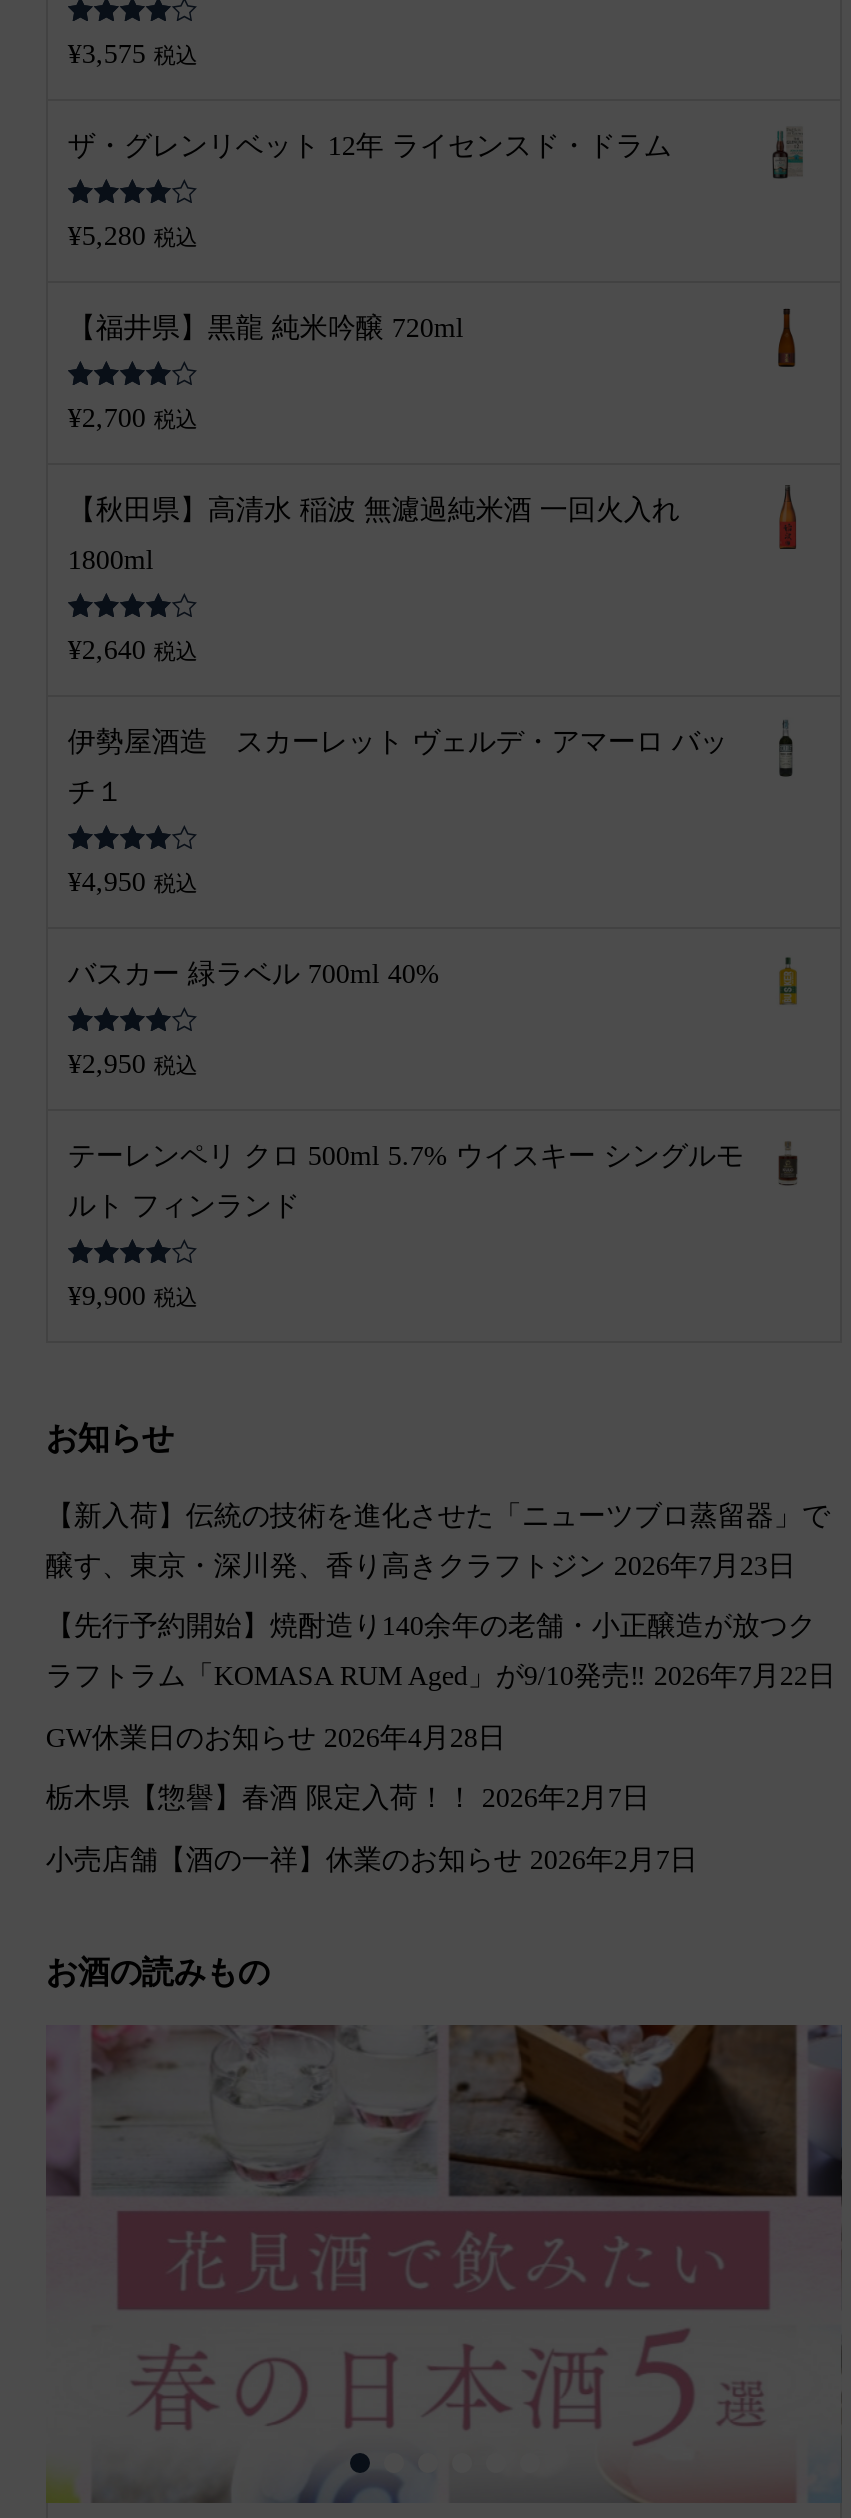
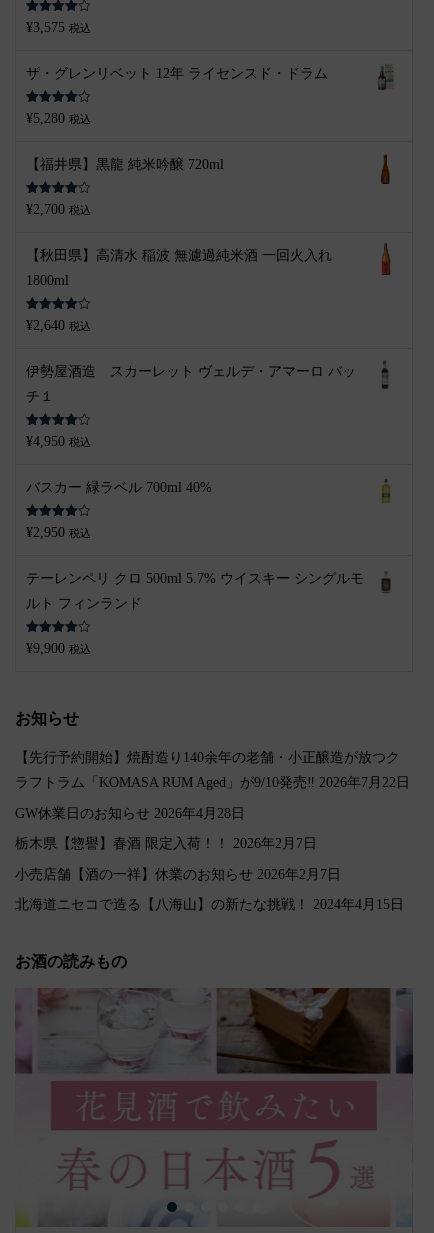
[46,1500,830,1580] 【新入荷】伝統の技術を進化させた「ニューツブロ蒸留器」で | 醸す、東京・深川発、香り高きクラフトジン 2026年7月23日 -> none
moved [46,1611,816,1875] -> [15,750,400,882]: 【先行予約開始】焼酎造り140余年の老舗・小正醸造が放つク | GW休業日のお知らせ 2026年4月28日 | 栃木県【惣譽】春酒 限定入荷！！ 2026年2月7日 | 小売店舗【酒の一祥】休業のお知らせ 2026年2月7日
none -> [15,897,404,912] 北海道ニセコで造る【八海山】の新たな挑戦！ 2024年4月15日

